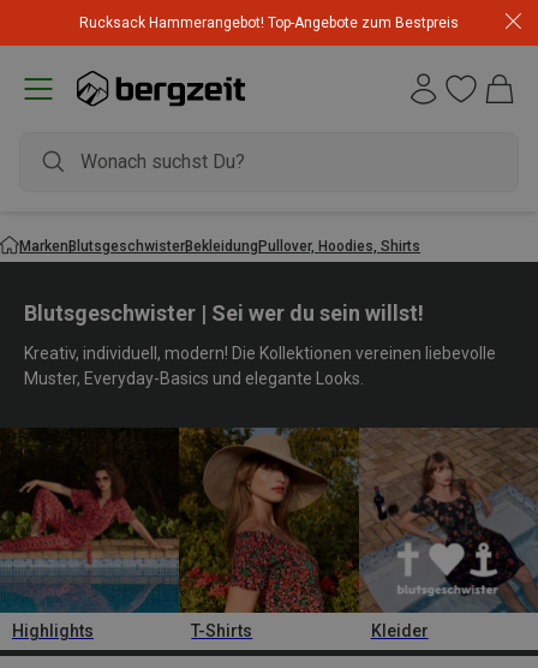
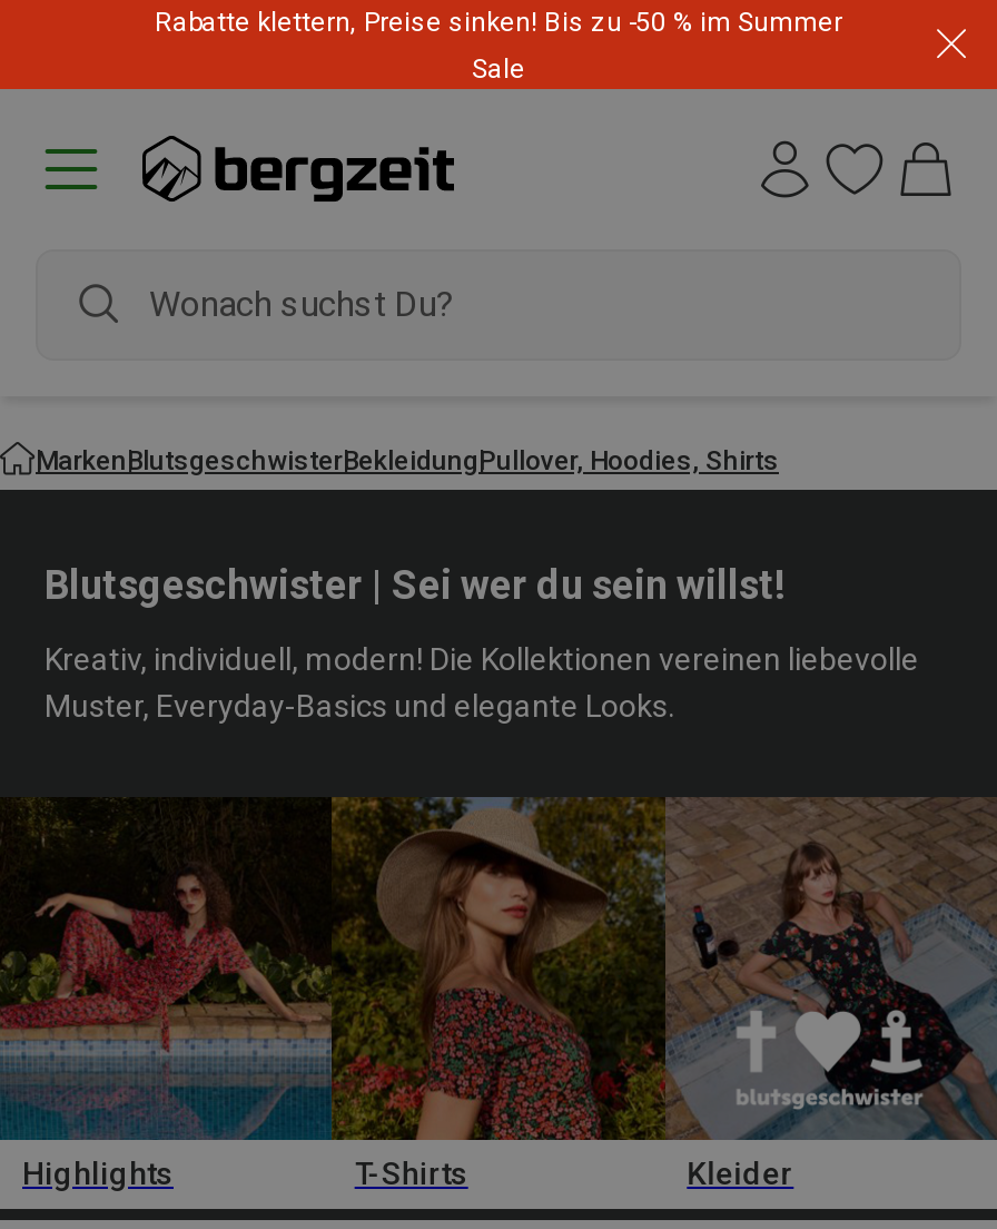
[79,14,459,31] Rucksack Hammerangebot! Top-Angebote zum Bestpreis -> [155,7,842,85] Rabatte klettern, Preise sinken! Bis zu -50 % im Summer | Sale

